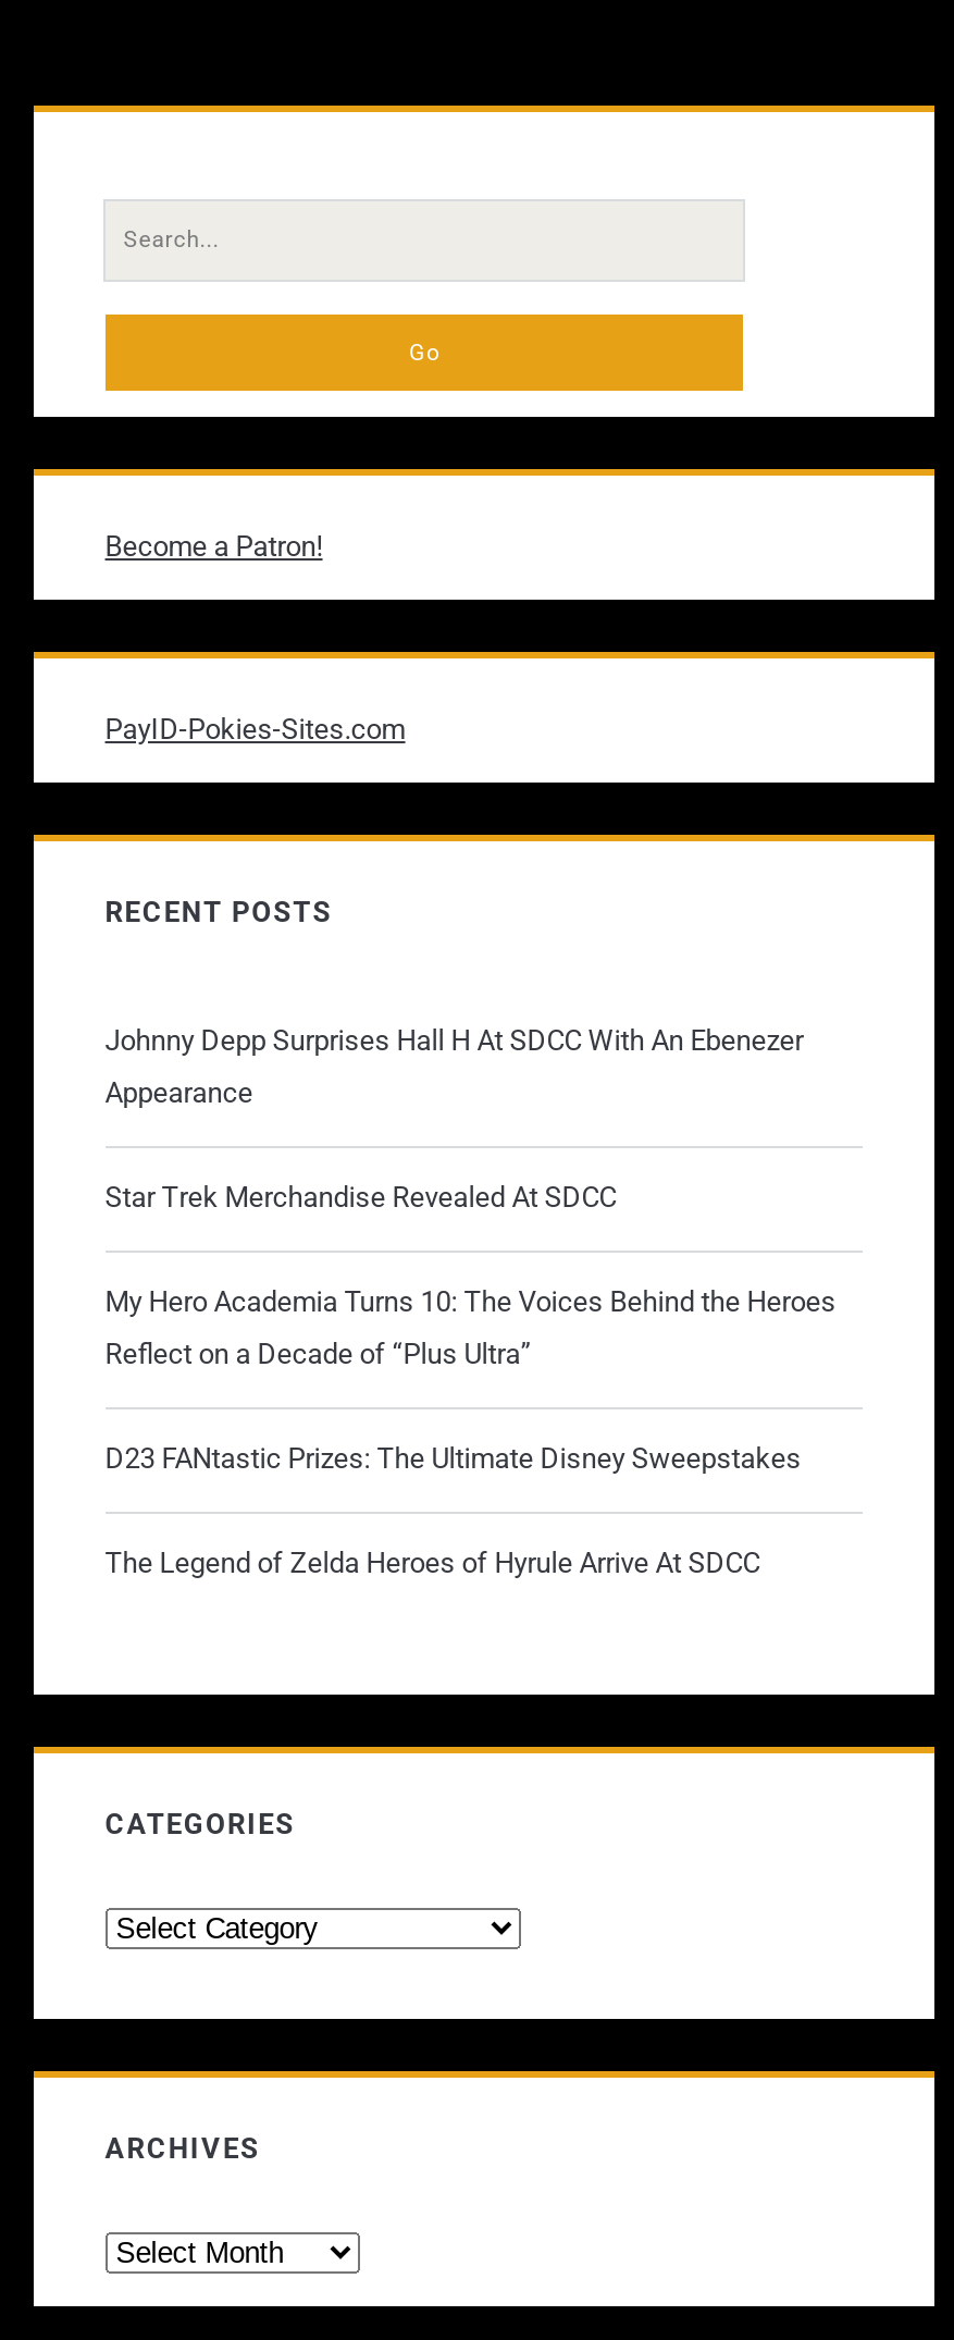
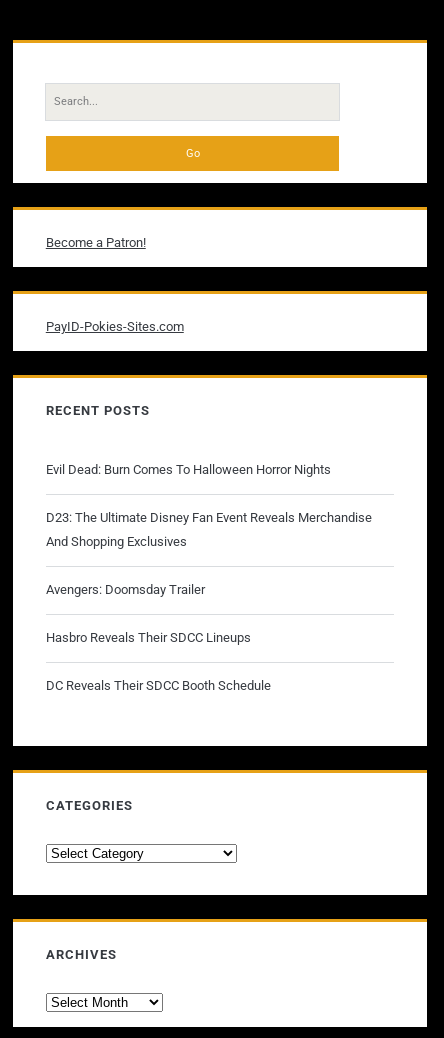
[105,1025,836,1580] Johnny Depp Surprises Hall H At SDCC With An Ebenezer | Appearance | Star Trek Merchandise Revealed At SDCC | My Hero Academia Turns 10: The Voices Behind the Heroes | Reflect on a Decade of “Plus Ultra” | D23 FANtastic Prizes: The Ultimate Disney Sweepstakes | The Legend of Zelda Heroes of Hyrule Arrive At SDCC -> [46,462,372,693] Evil Dead: Burn Comes To Halloween Horror Nights | D23: The Ultimate Disney Fan Event Reveals Merchandise | And Shopping Exclusives | Avengers: Doomsday Trailer | Hasbro Reveals Their SDCC Lineups | DC Reveals Their SDCC Booth Schedule

